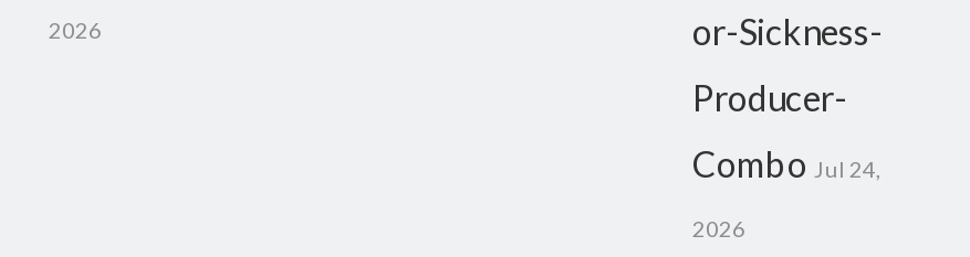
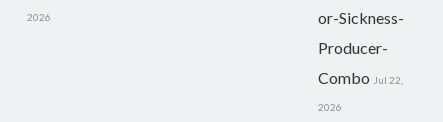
[692,142,880,184] Combo Jul 24, -> [318,68,403,87] Combo Jul 22,

